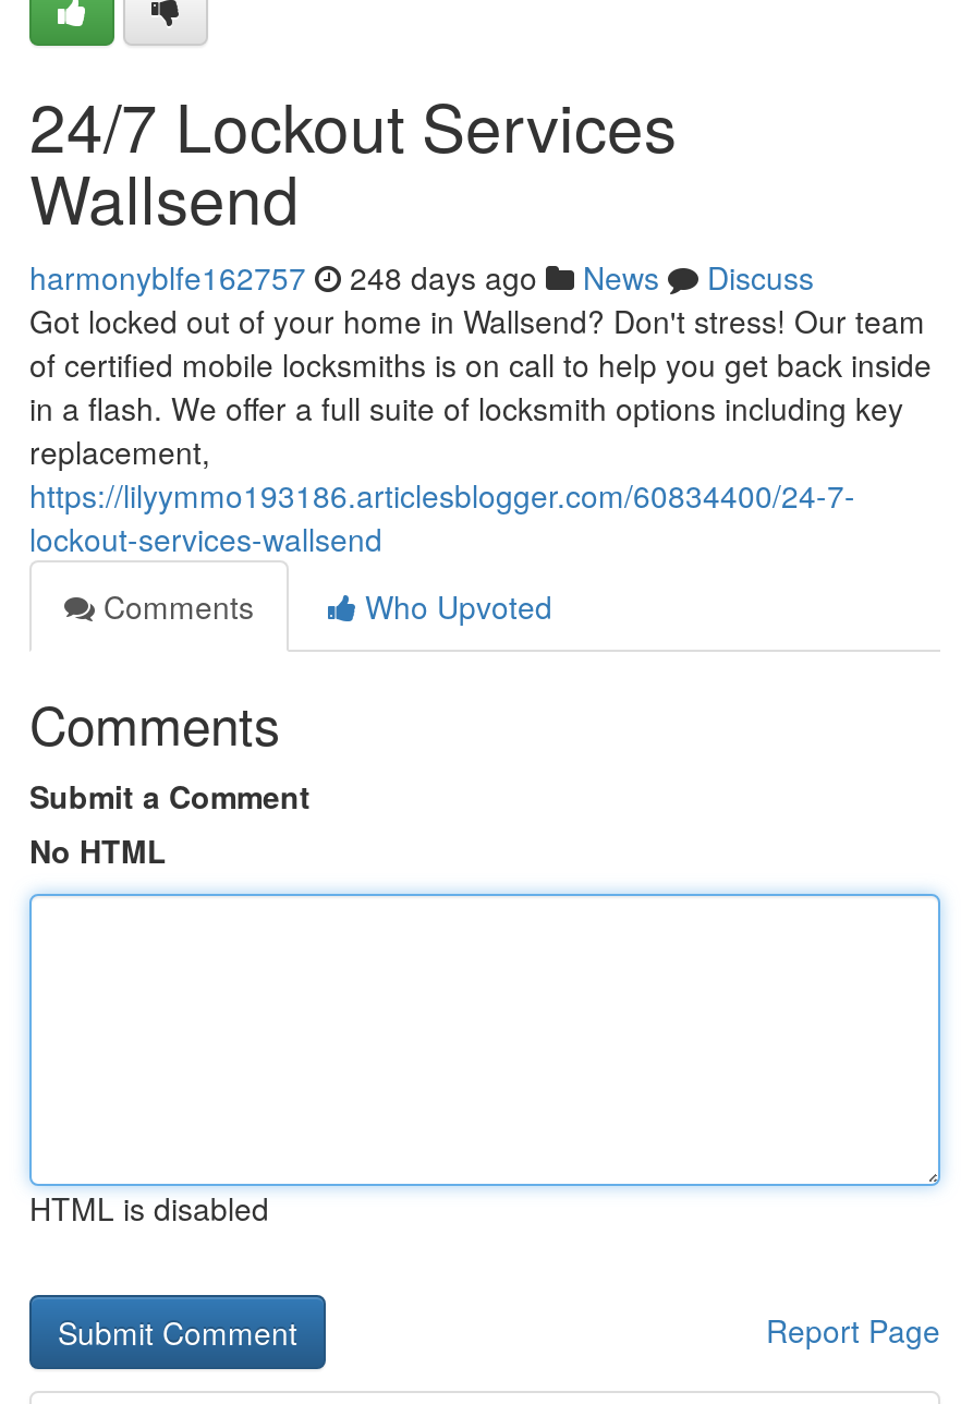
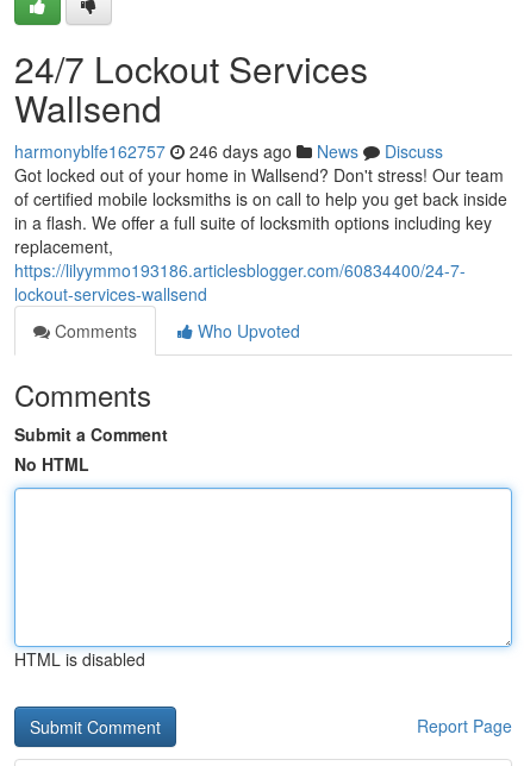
[29,255,814,299] harmonyblfe162757 248 days ago News Discuss -> [14,139,443,163] harmonyblfe162757 246 days ago News Discuss

